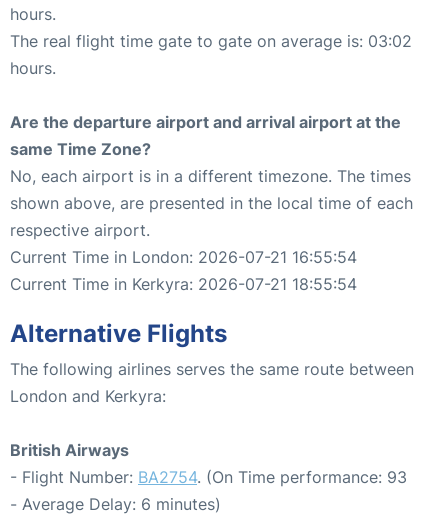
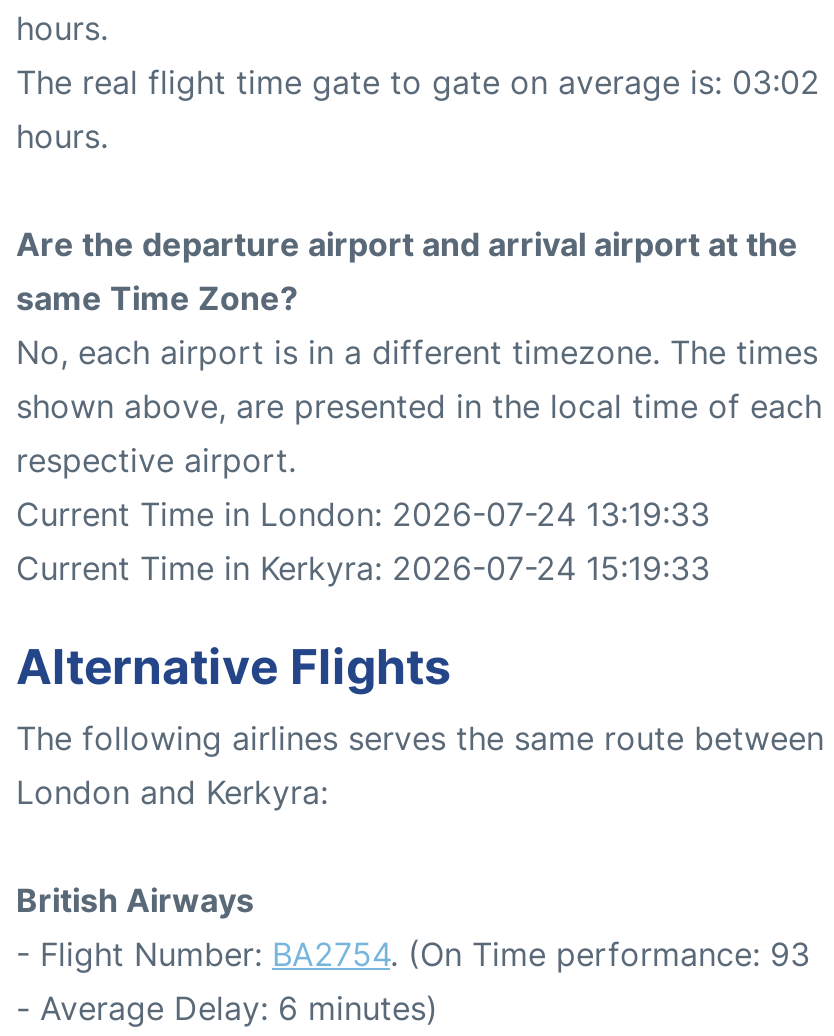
[10,247,357,267] Current Time in London: 2026-07-21 16:55:54 -> [16,494,710,534] Current Time in London: 2026-07-24 13:19:33
[10,274,357,294] Current Time in Kerkyra: 2026-07-21 18:55:54 -> [16,548,710,588] Current Time in Kerkyra: 2026-07-24 15:19:33

